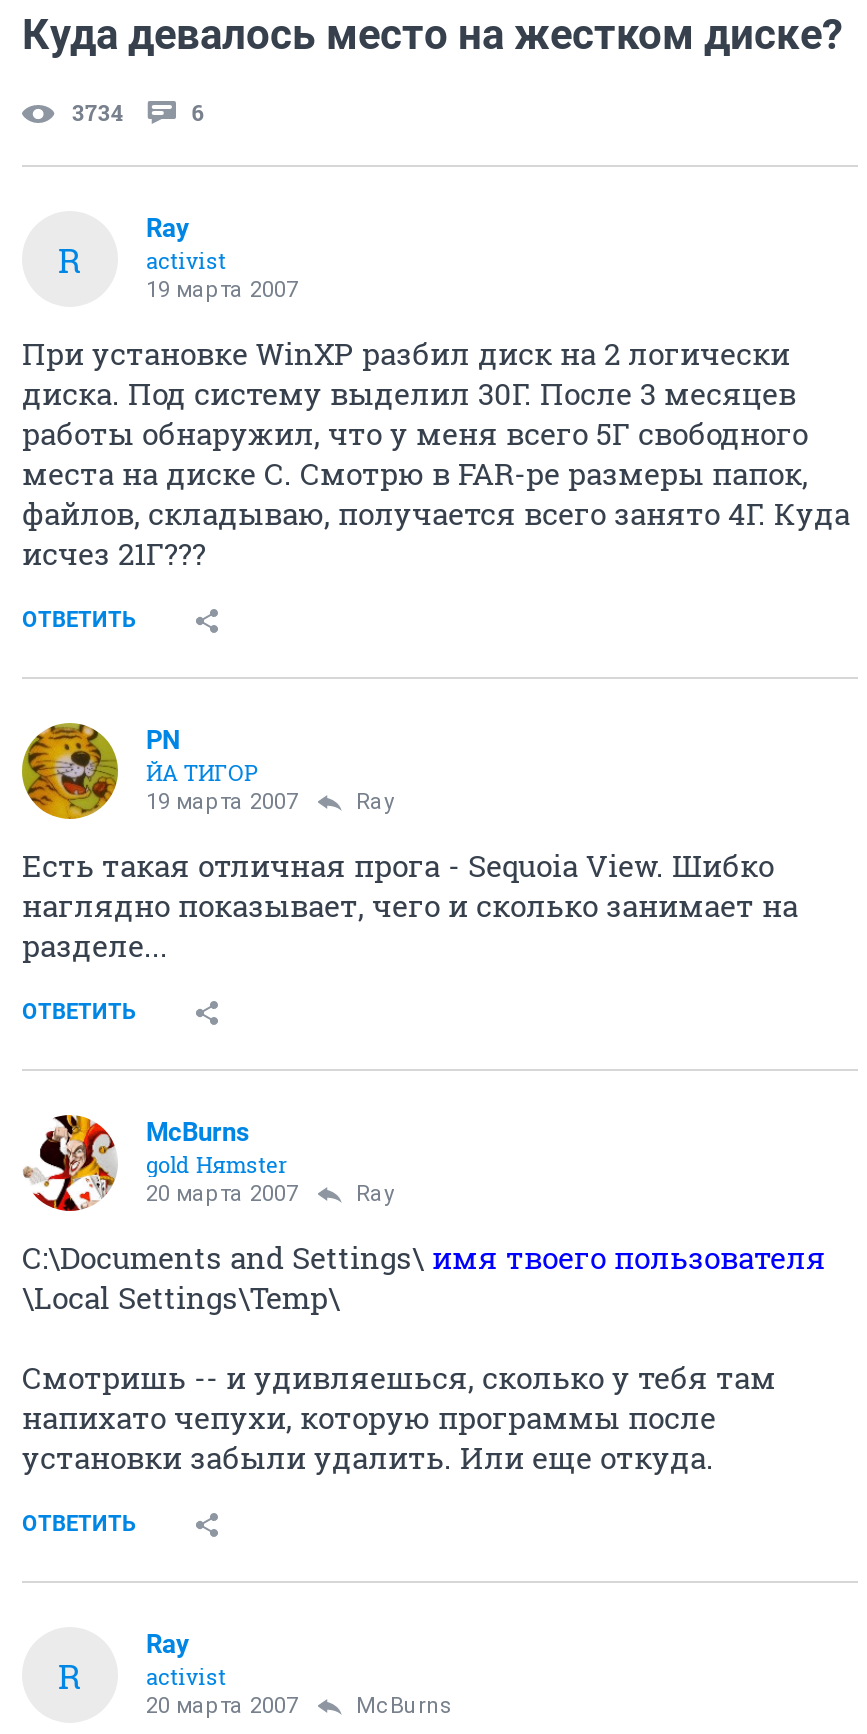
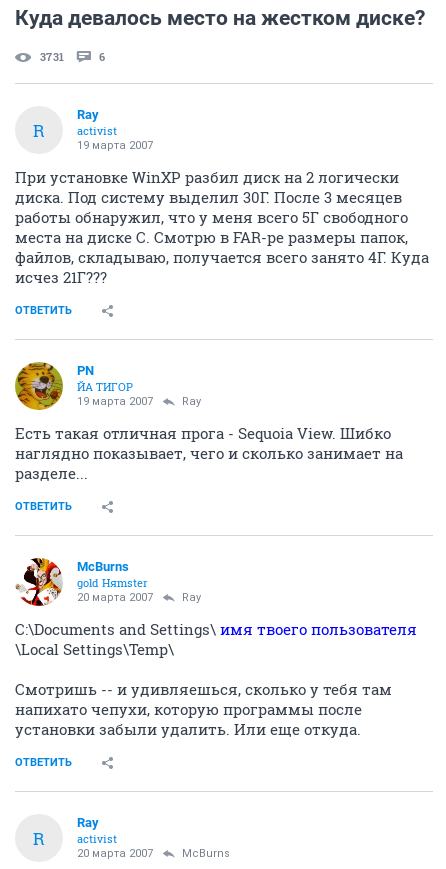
[72,97,124,127] 3734 -> [40,49,65,64] 3731

